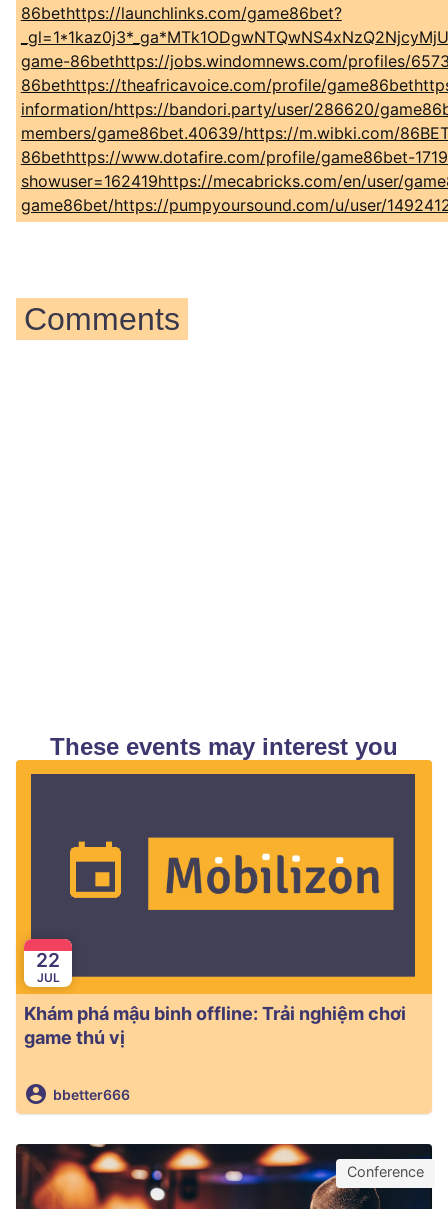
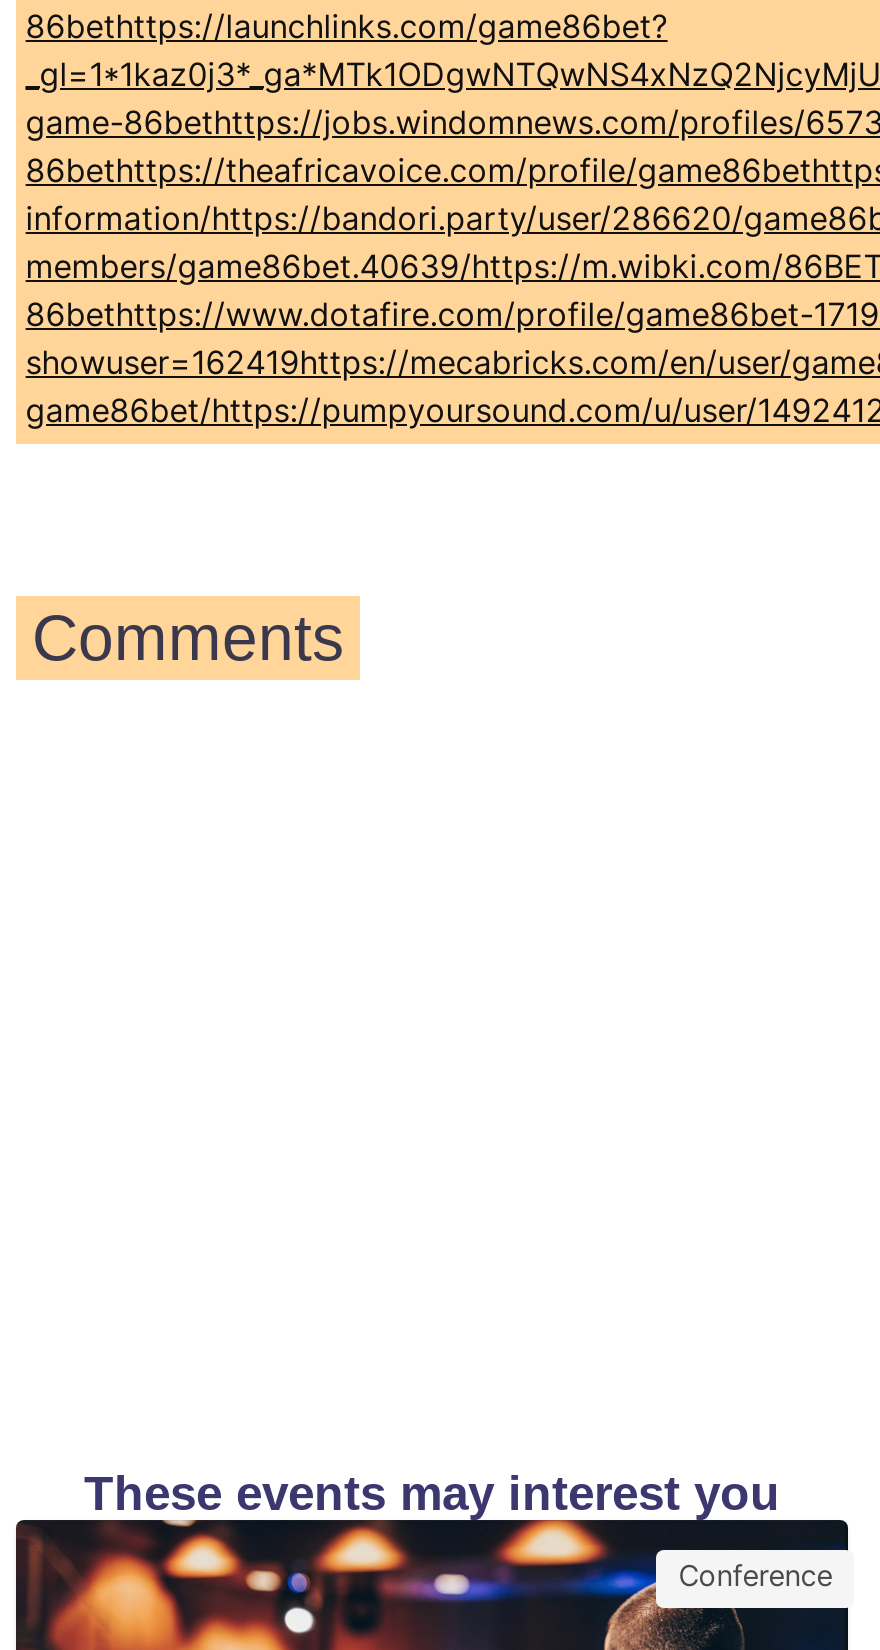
[15,759,433,1115] [image] | 22 | JUL | Khám phá mậu binh offline: Trải nghiệm chơi | game thú vị | bbetter666 -> none

